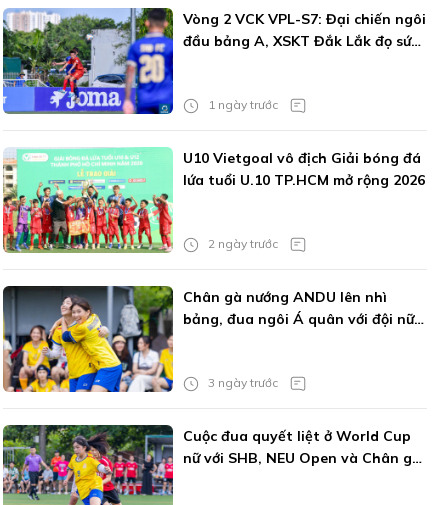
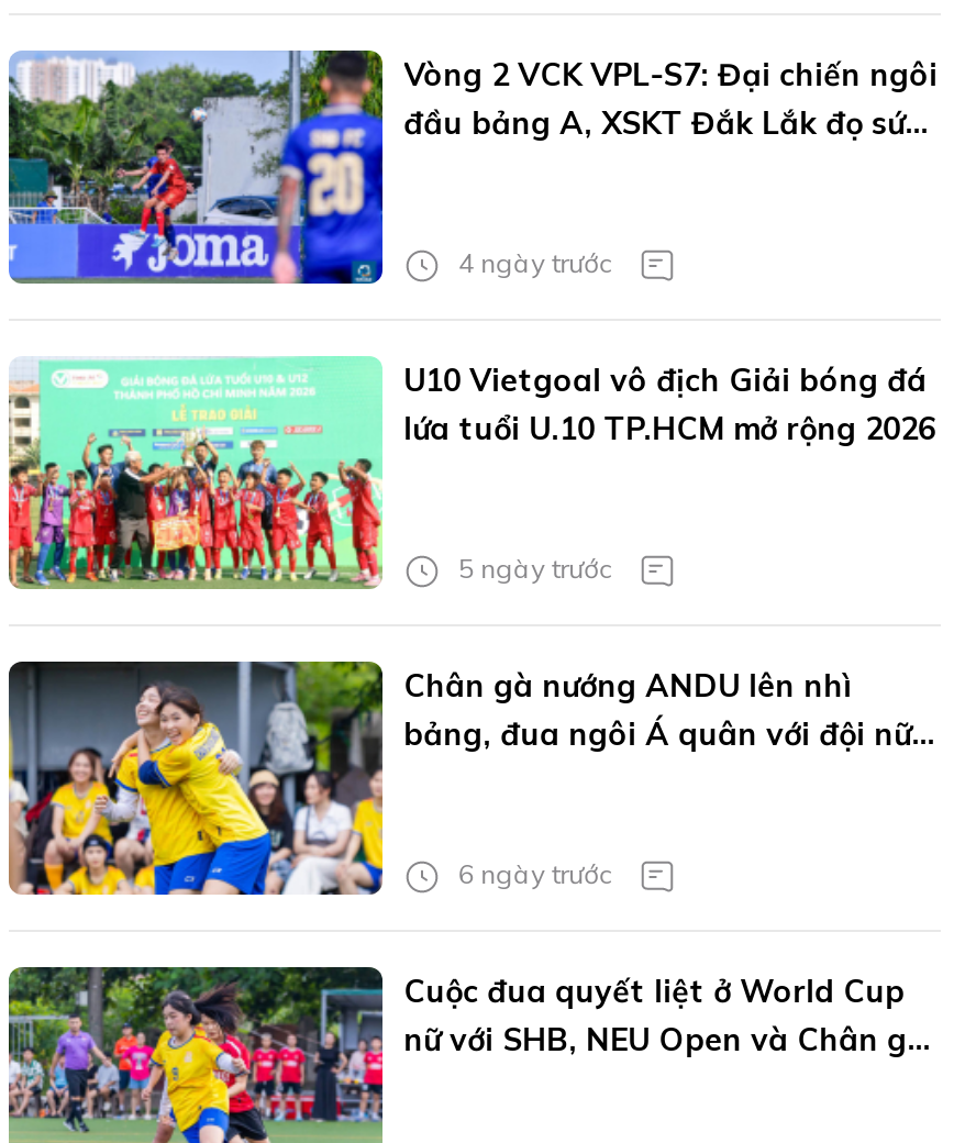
[205,96,278,111] 1 ngày trước -> [452,245,612,278] 4 ngày trước
[205,235,278,250] 2 ngày trước -> [452,551,612,584] 5 ngày trước
[205,374,278,389] 3 ngày trước -> [452,856,612,889] 6 ngày trước

